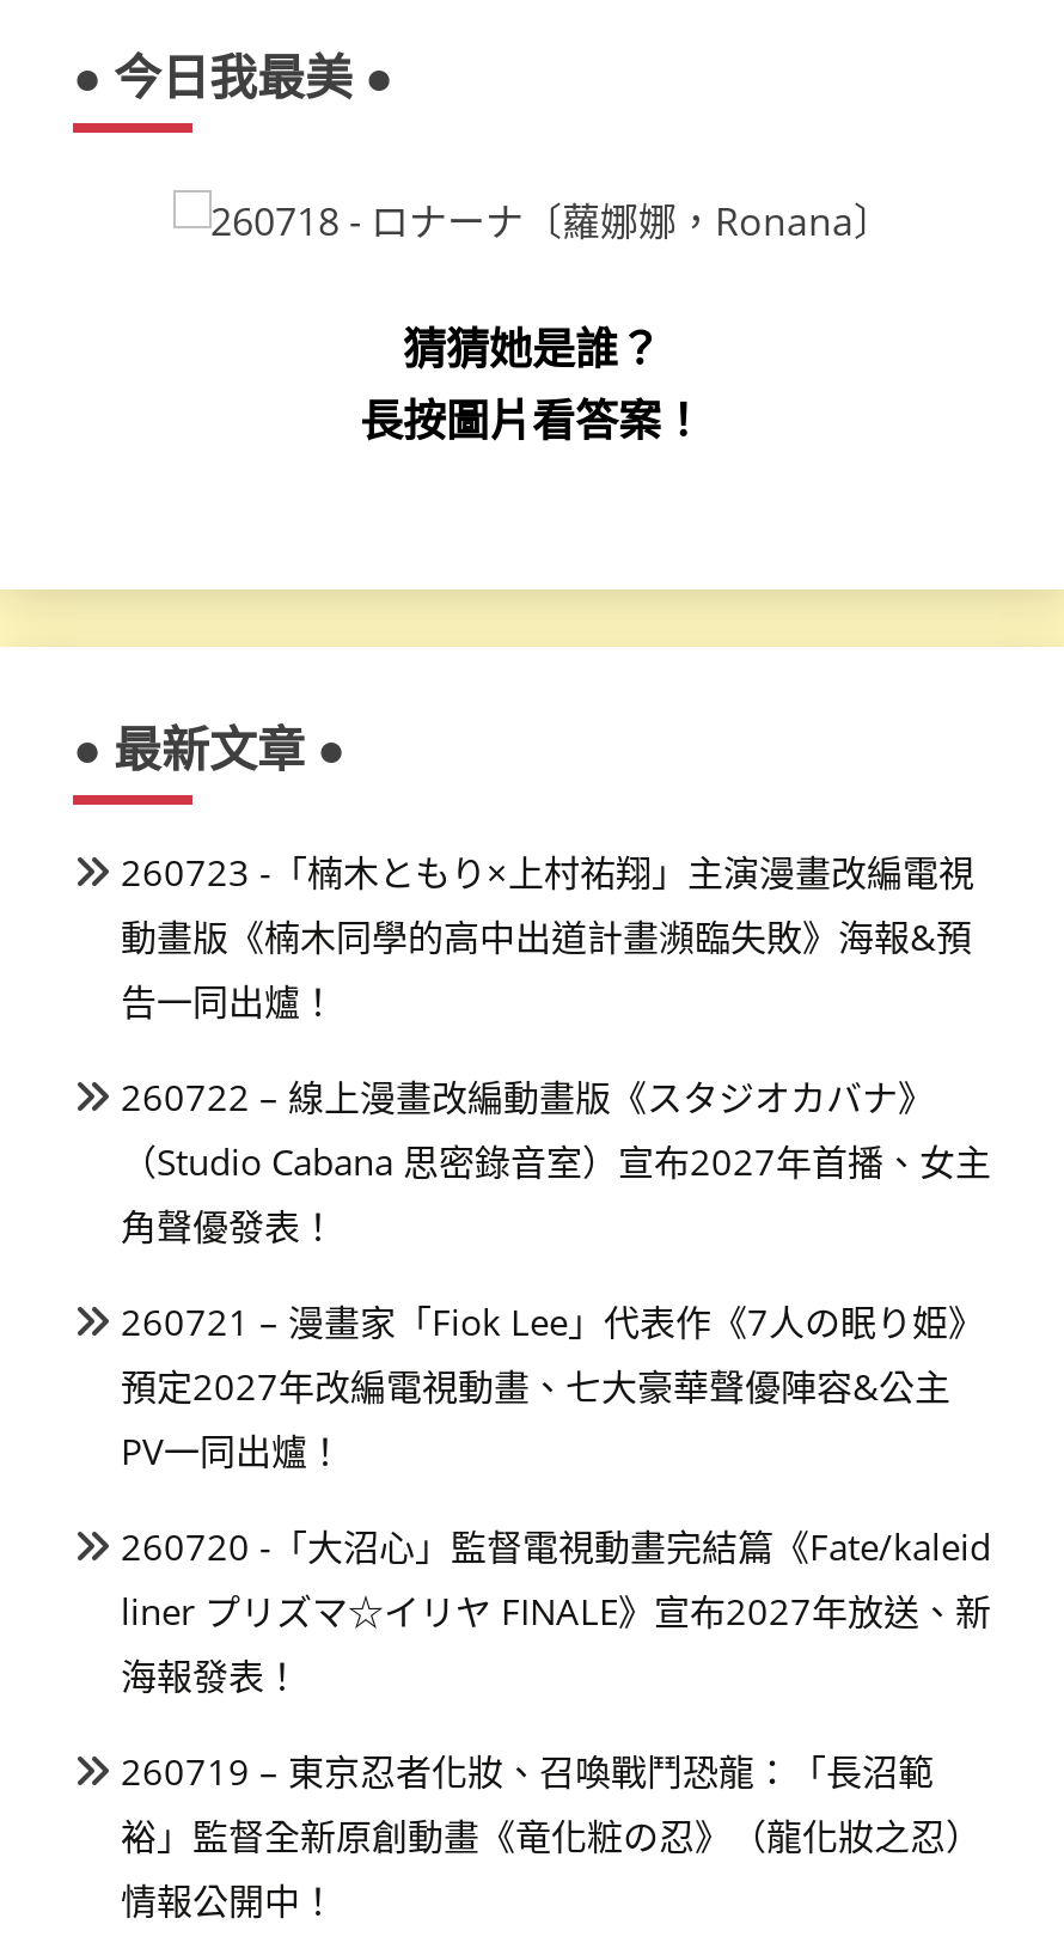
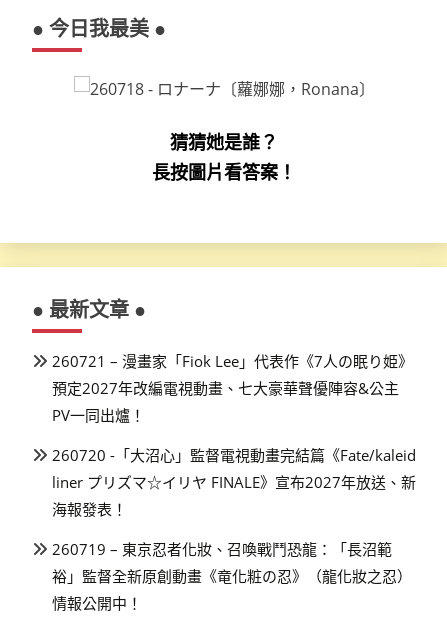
[121,849,991,1250] 260723 -「楠木ともり×上村祐翔」主演漫畫改編電視 | 動畫版《楠木同學的高中出道計畫瀕臨失敗》海報&預 | 告一同出爐！ | 260722 – 線上漫畫改編動畫版《スタジオカバナ》 | （Studio Cabana 思密錄音室）宣布2027年首播、女主 | 角聲優發表！ -> none

